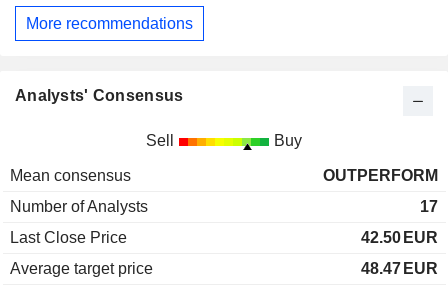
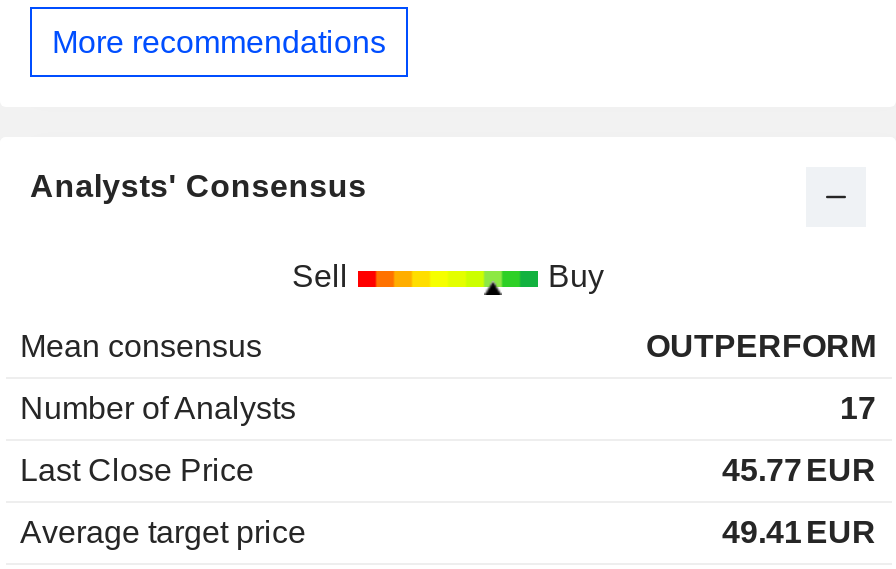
[361,229,438,246] 42.50 EUR -> [722,453,876,487] 45.77 EUR
[361,260,438,277] 48.47 EUR -> [722,515,876,549] 49.41 EUR

